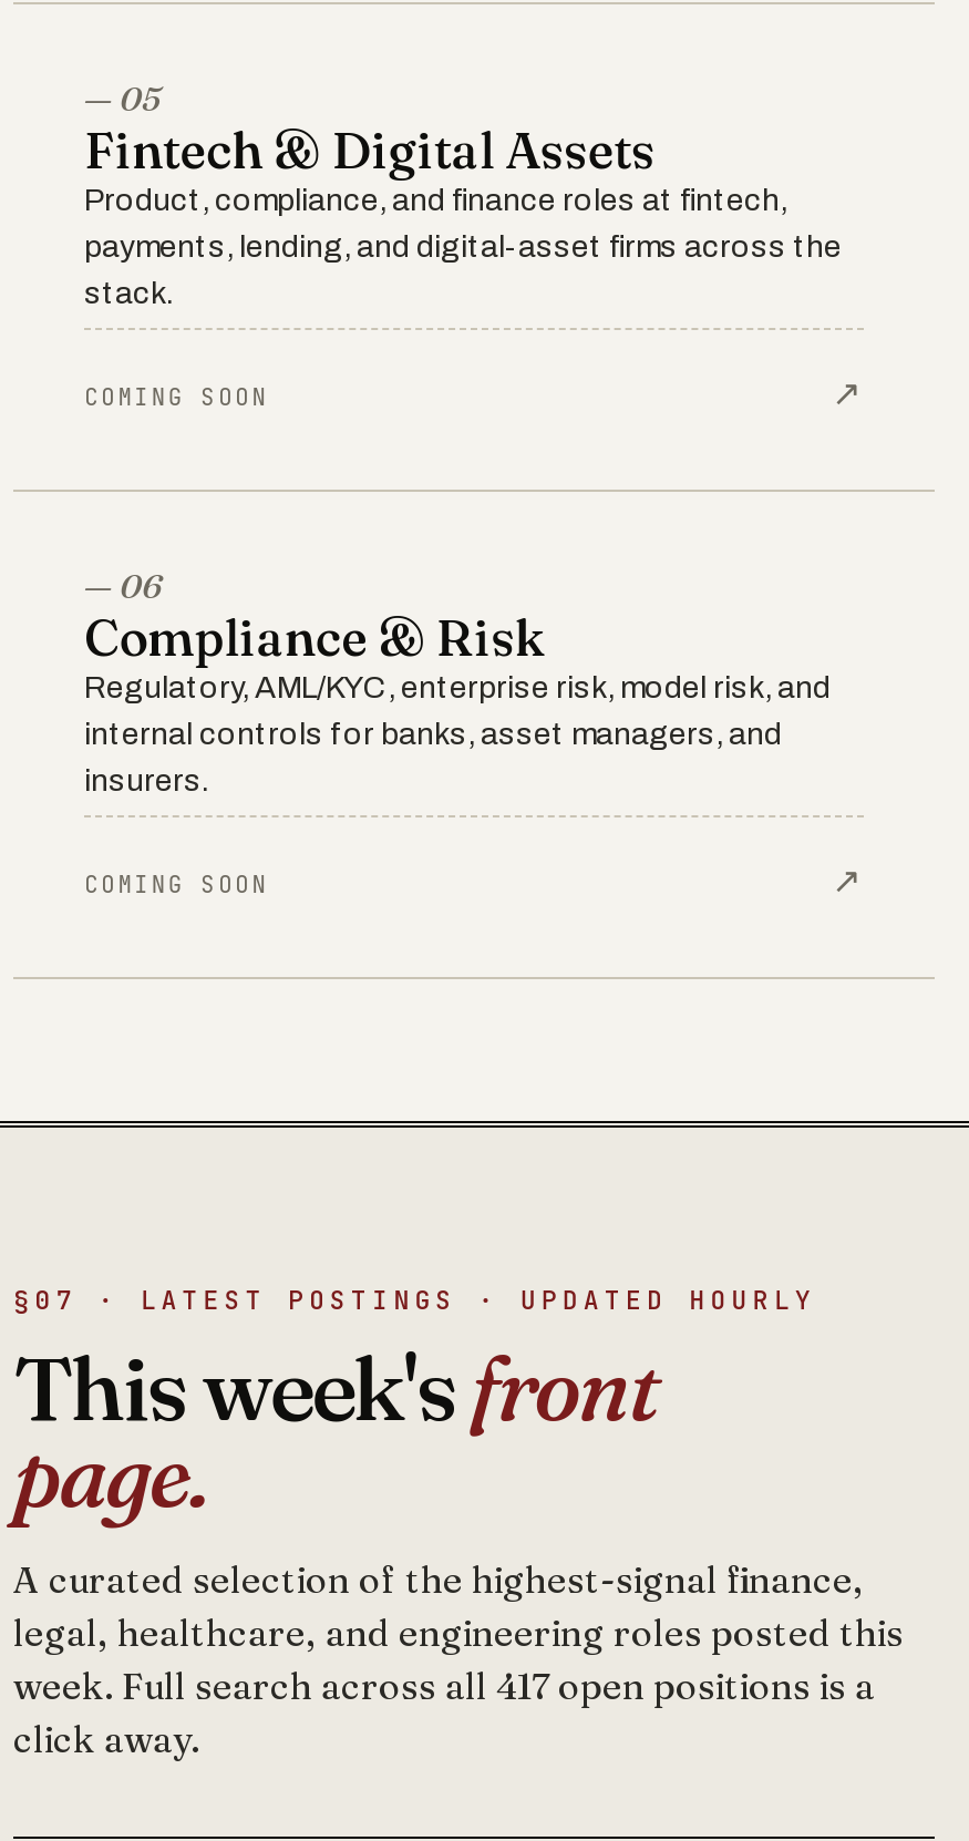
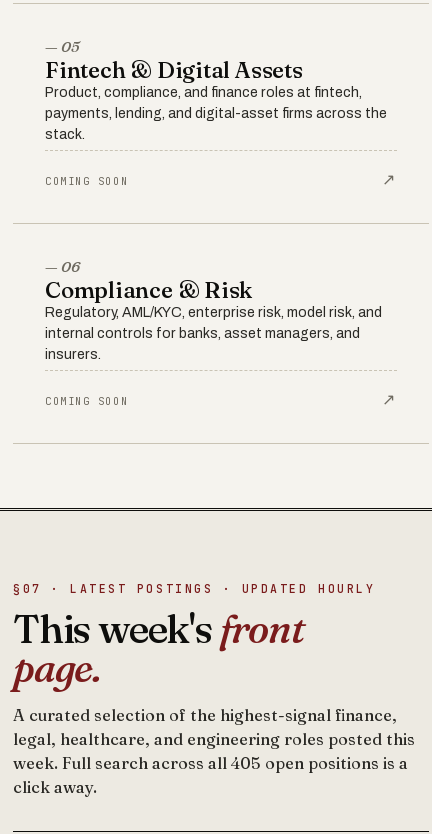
[13,1664,875,1708] week. Full search across all 417 open positions is a -> [13,753,408,773] week. Full search across all 405 open positions is a

